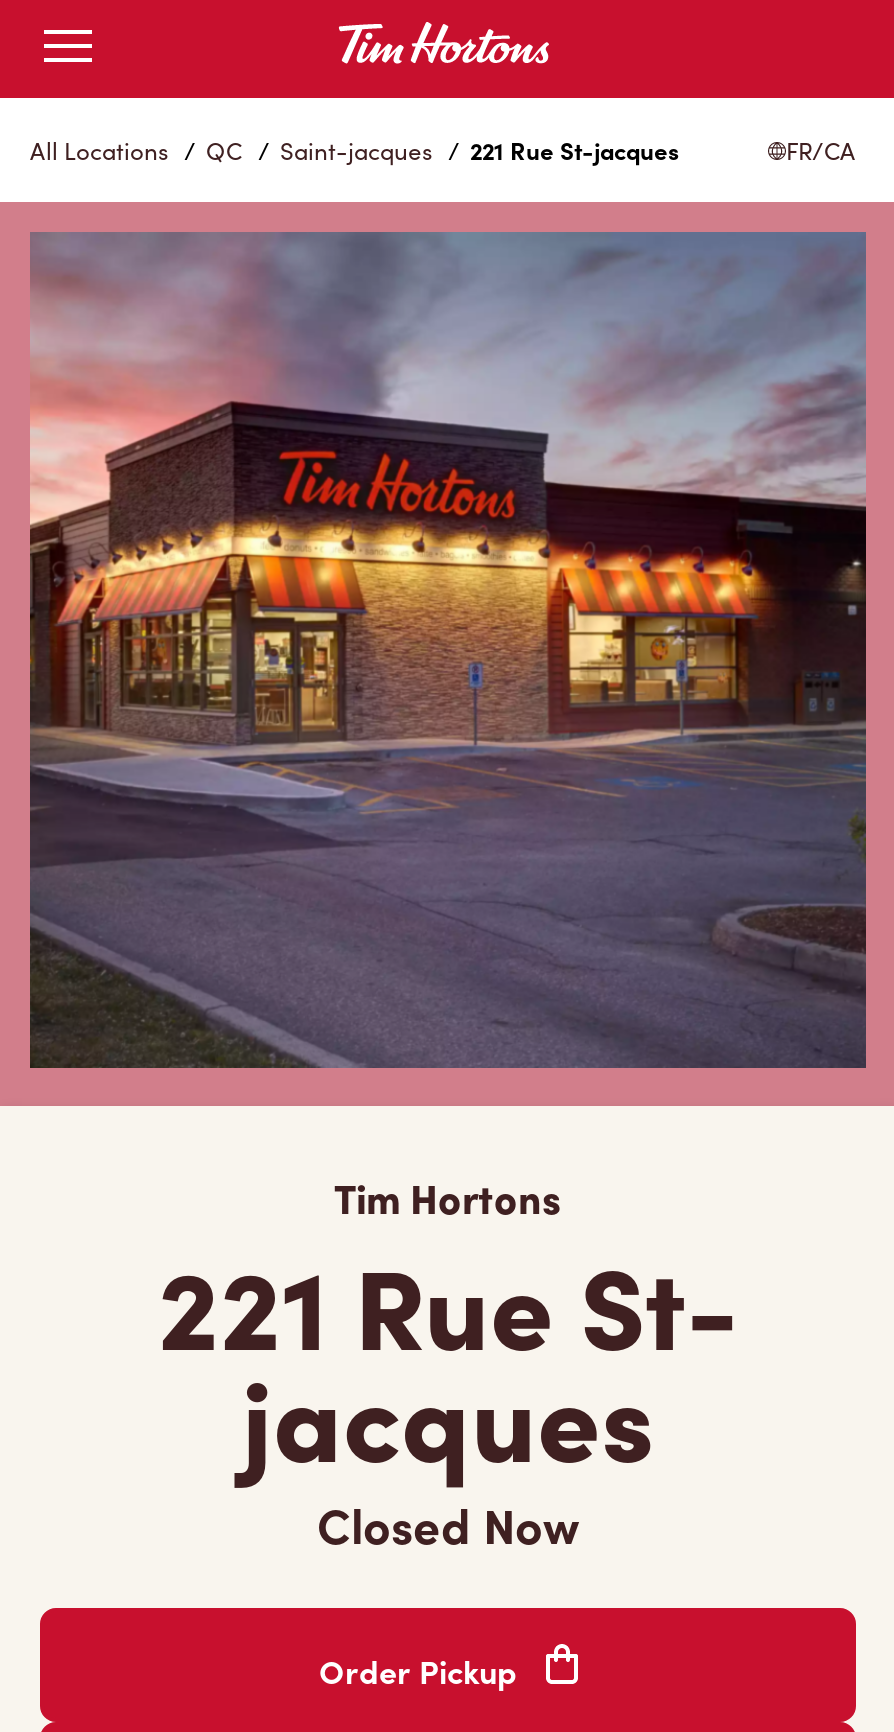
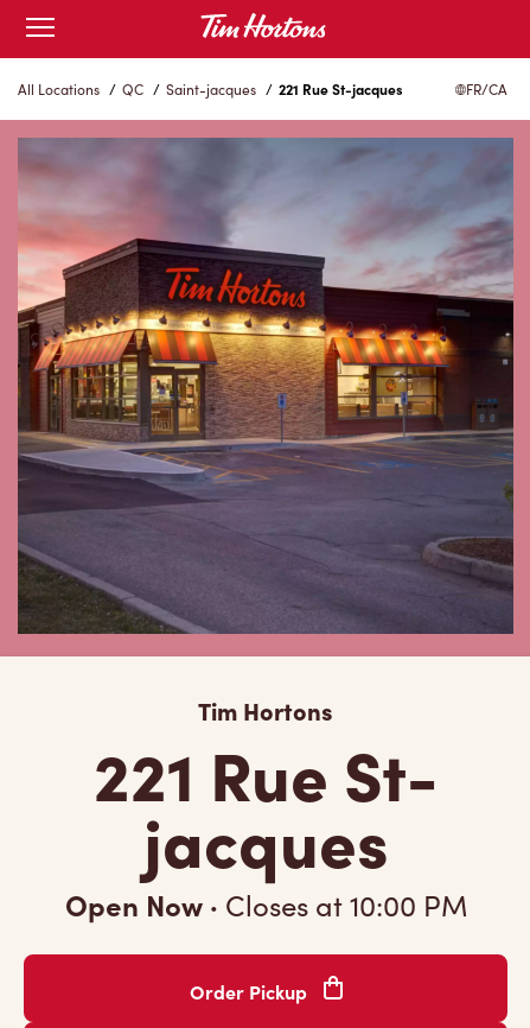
[317,1490,579,1556] Closed Now -> [65,884,467,924] Open Now · Closes at 10:00 PM

